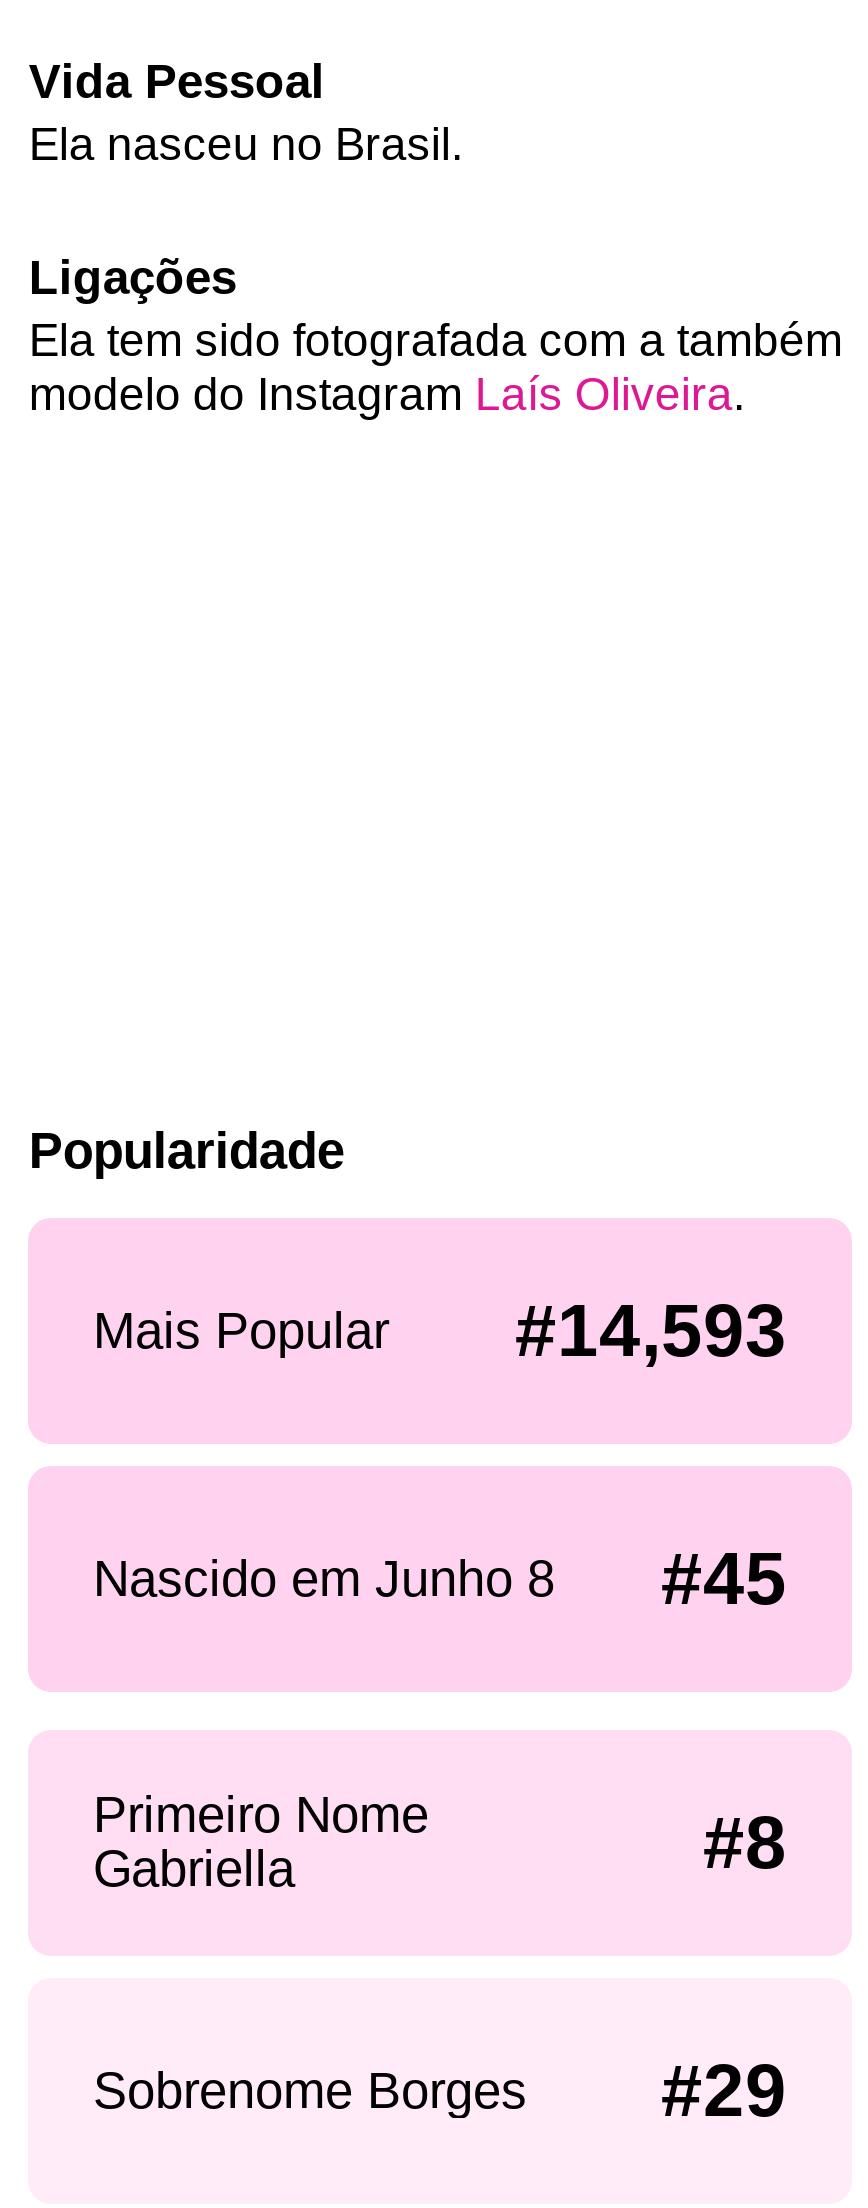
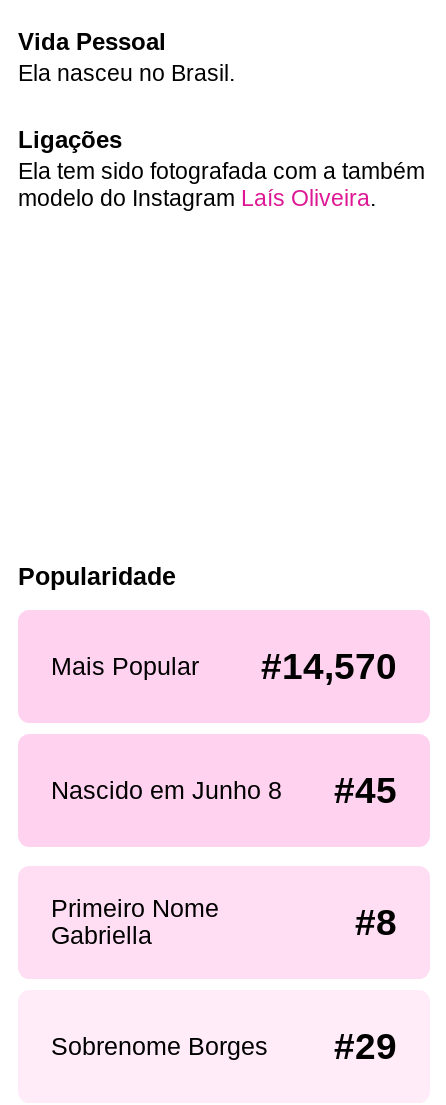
[515,1290,787,1372] #14,593 -> [261,646,397,687] #14,570

